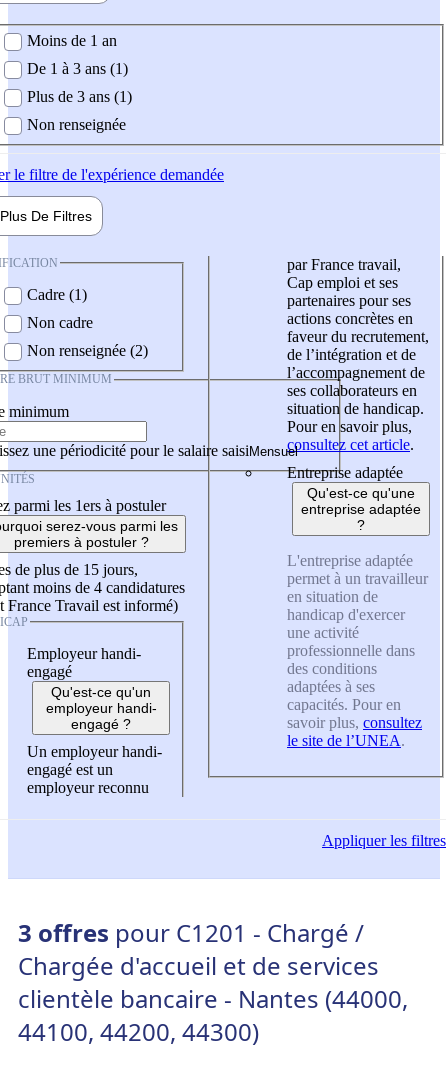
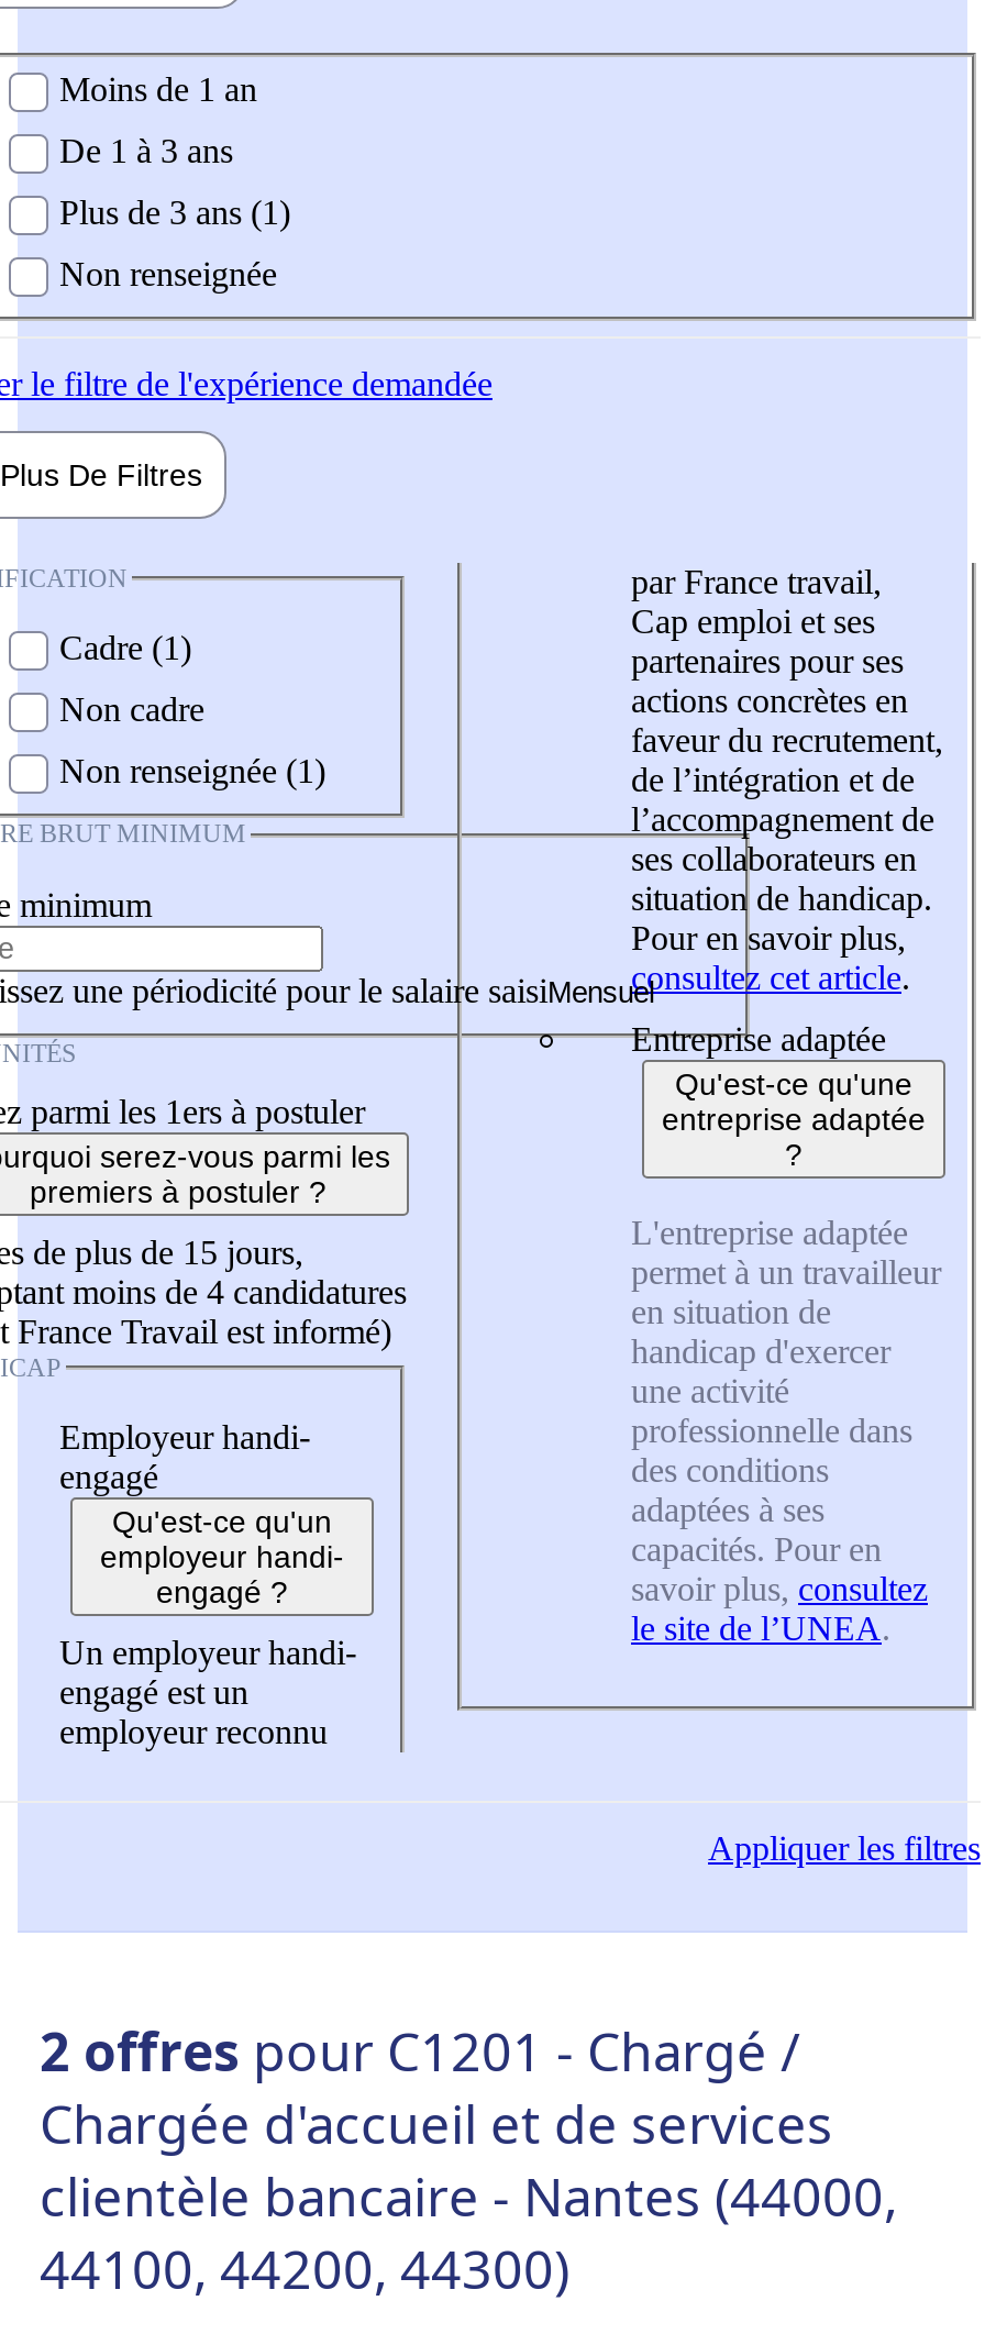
[27,60,128,77] De 1 à 3 ans (1) -> [59,131,233,169] De 1 à 3 ans
[27,342,148,359] Non renseignée (2) -> [59,752,325,790] Non renseignée (1)
[18,915,364,948] 3 offres pour C1201 - Chargé / -> [40,2013,800,2086] 2 offres pour C1201 - Chargé /

